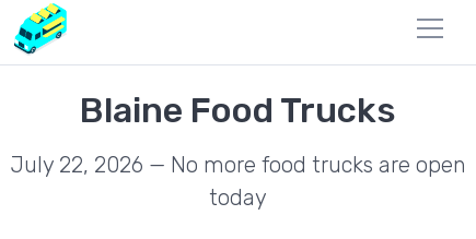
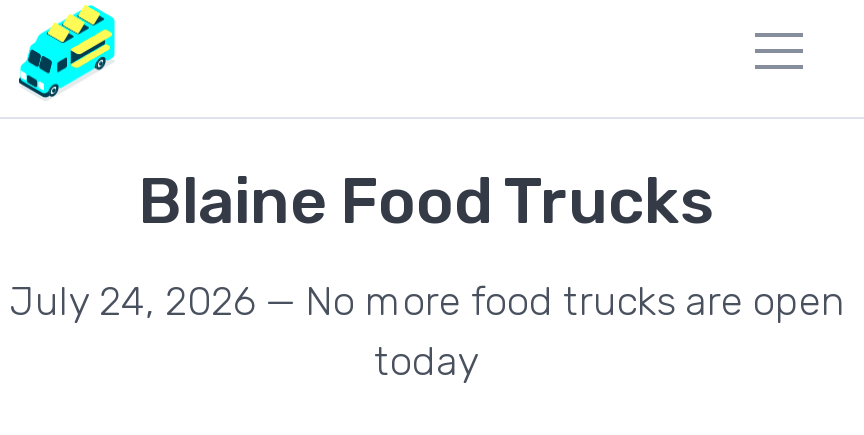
[9,152,466,178] July 22, 2026 — No more food trucks are open -> [9,277,845,325] July 24, 2026 — No more food trucks are open

